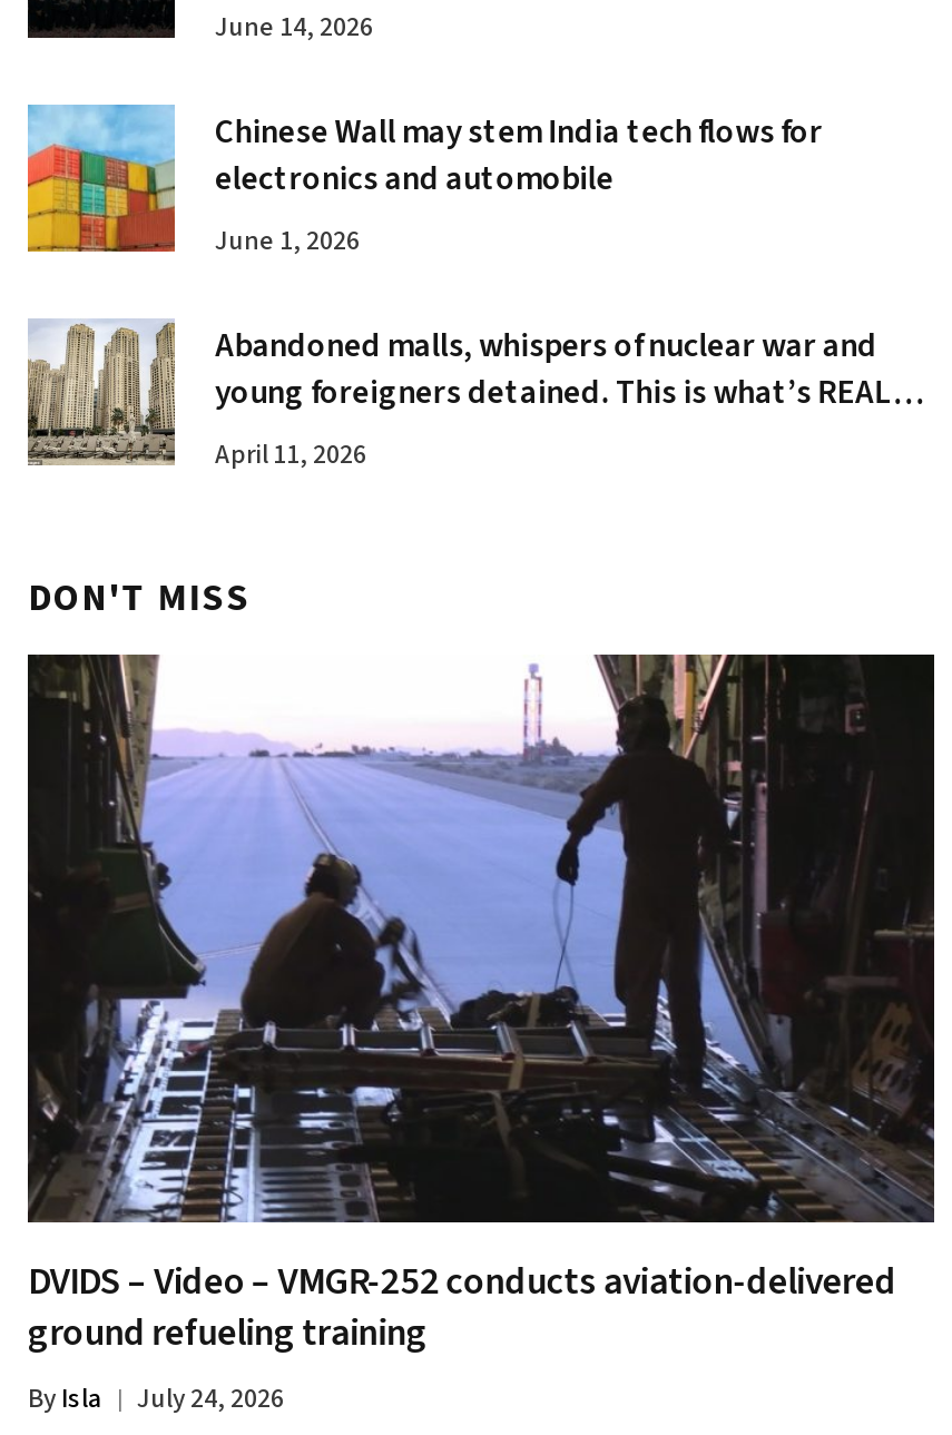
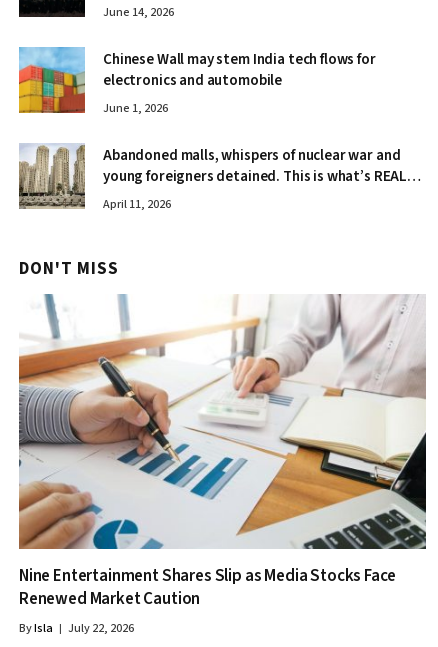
[26,652,936,1360] [image] | DVIDS – Video – VMGR-252 conducts aviation-delivered | ground refueling training -> [18,293,426,611] [image] | Nine Entertainment Shares Slip as Media Stocks Face | Renewed Market Caution
[28,1380,284,1418] By Isla July 24, 2026 -> [19,620,134,637] By Isla July 22, 2026

